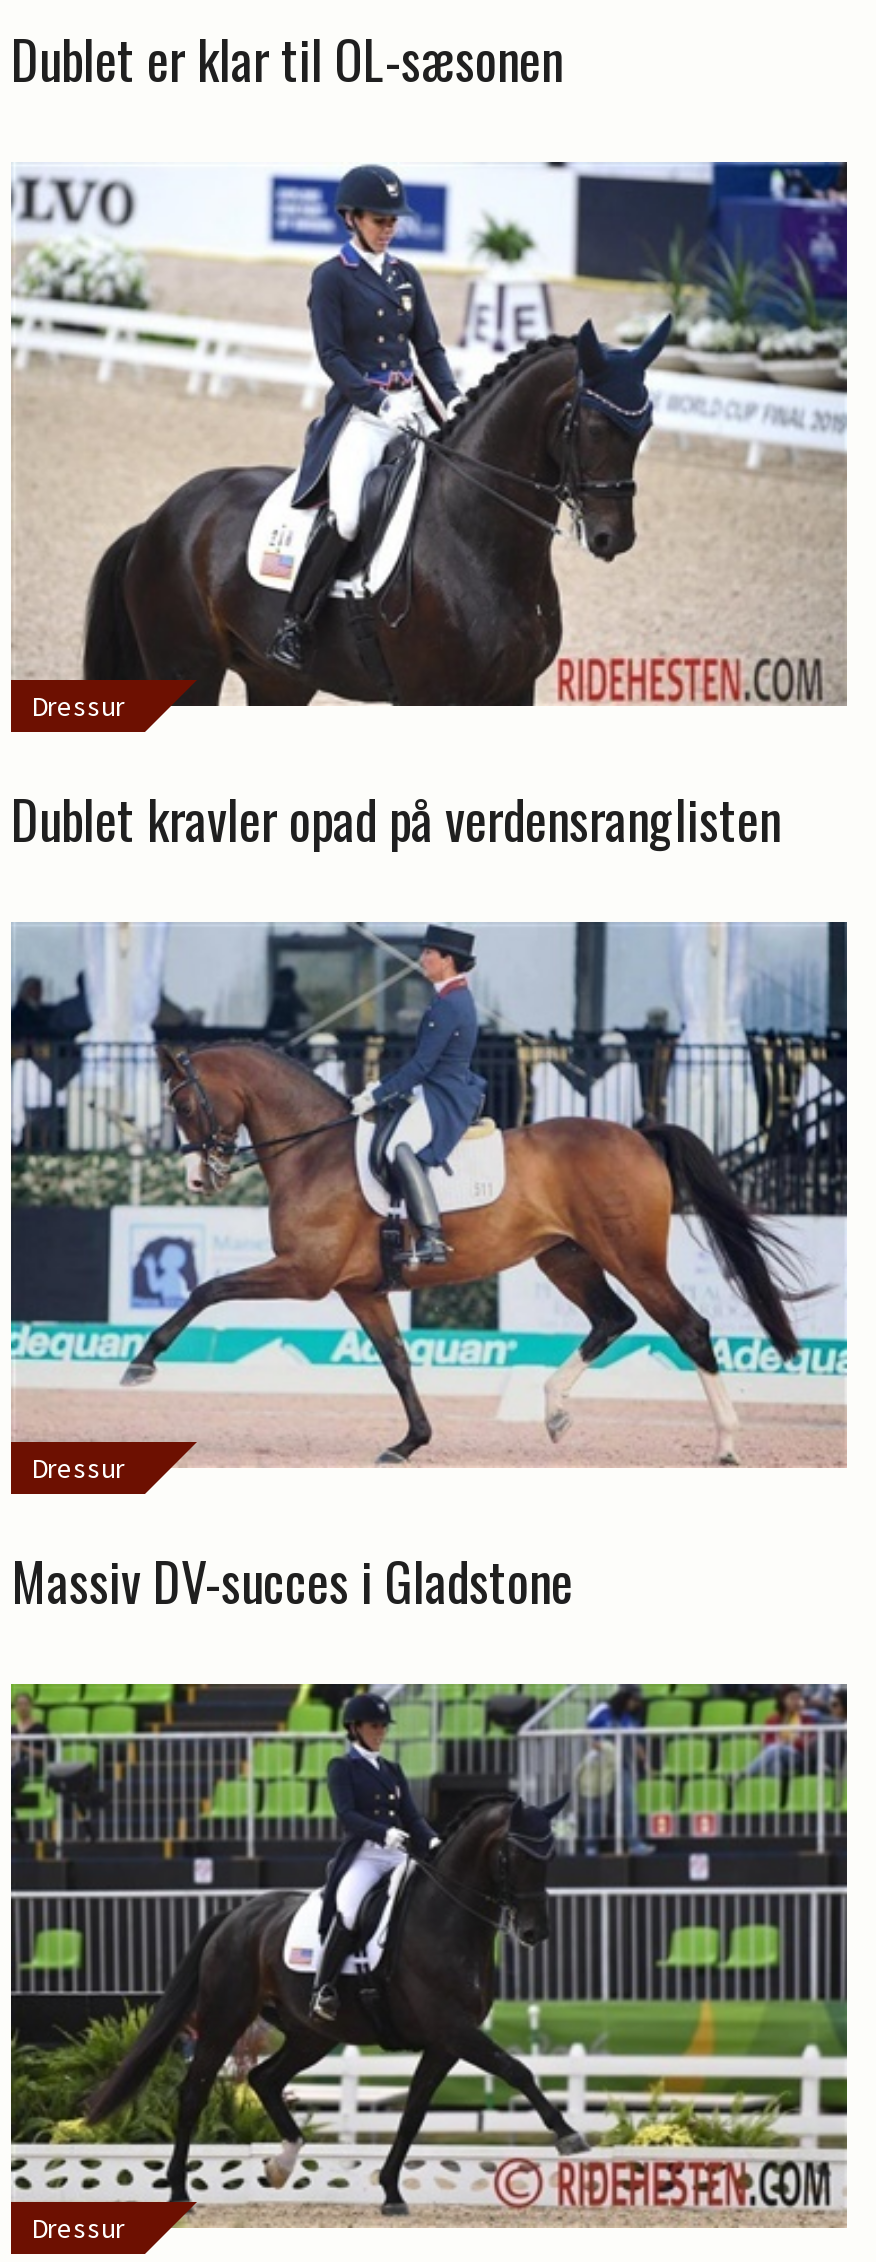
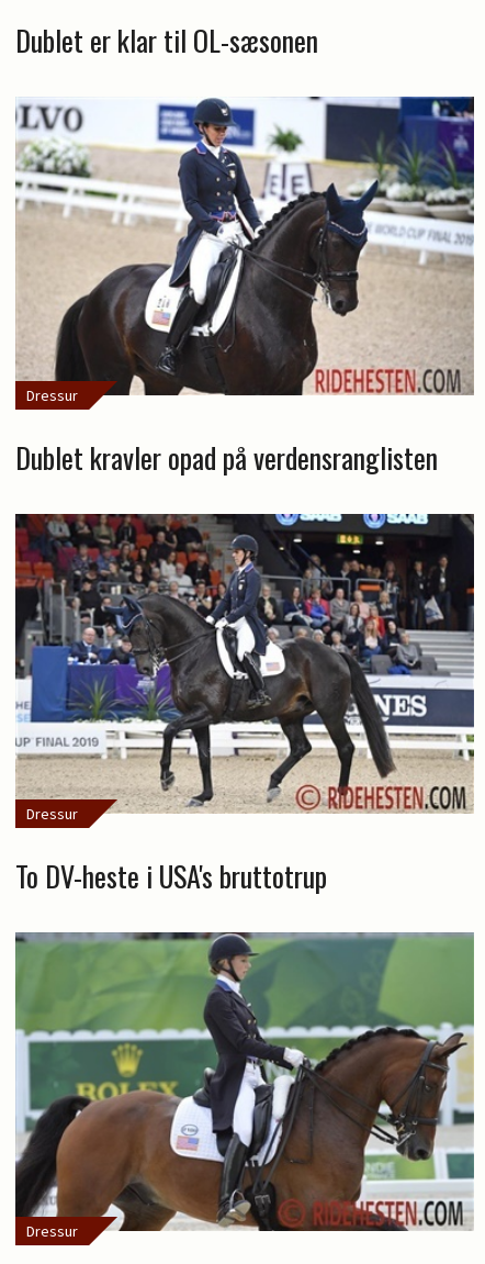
[9,920,849,1619] [image] | Massiv DV-succes i Gladstone -> [14,513,475,897] [image] | To DV-heste i USA's bruttotrup
[9,1682,849,2228] [image] -> [14,931,475,1232] [image]

